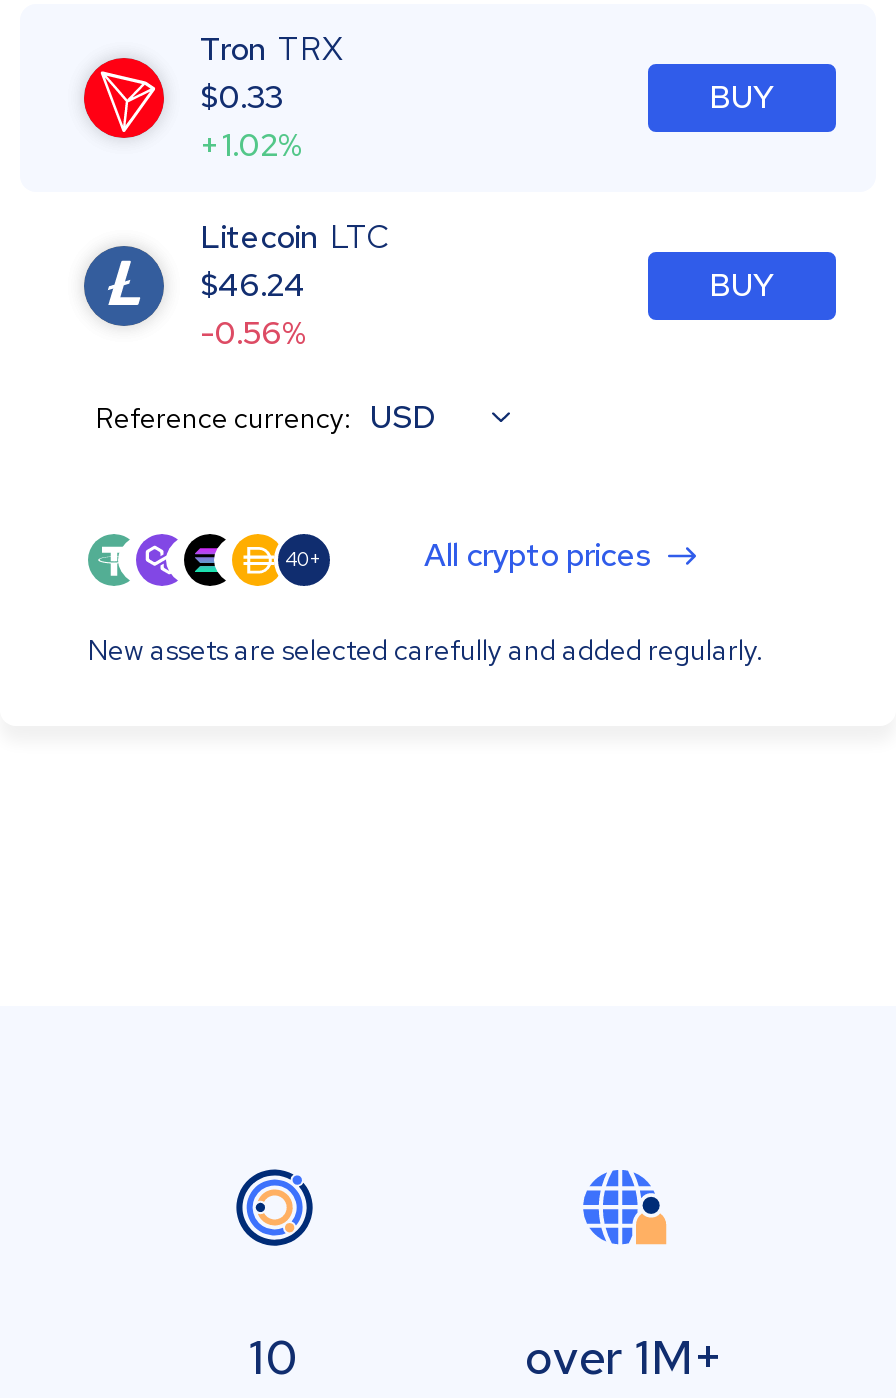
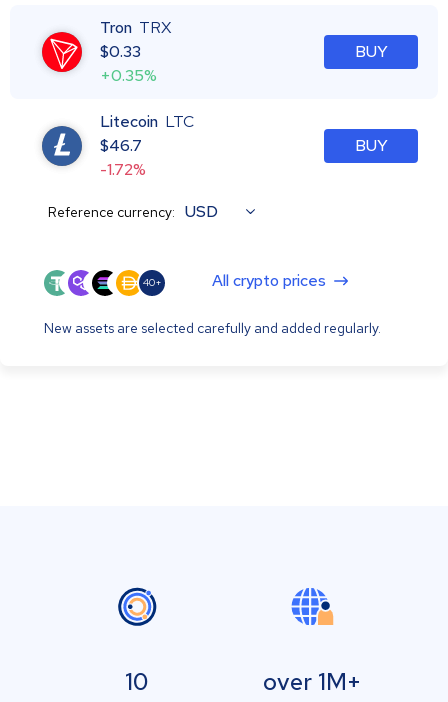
[200,124,304,166] +1.02% -> [100,65,157,86] +0.35%
[200,264,306,306] $46.24 -> [100,135,142,156] $46.7
[200,312,308,354] -0.56% -> [100,159,146,180] -1.72%

